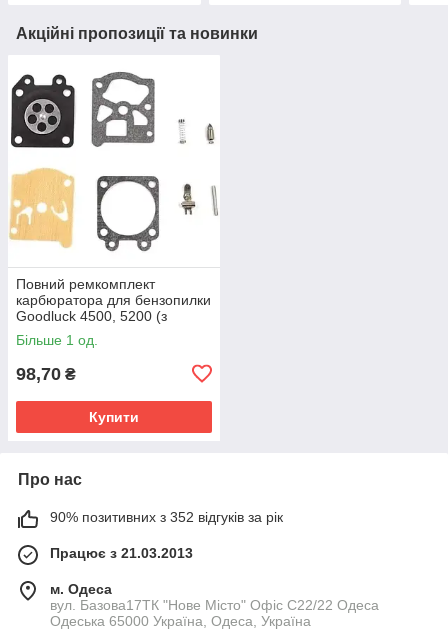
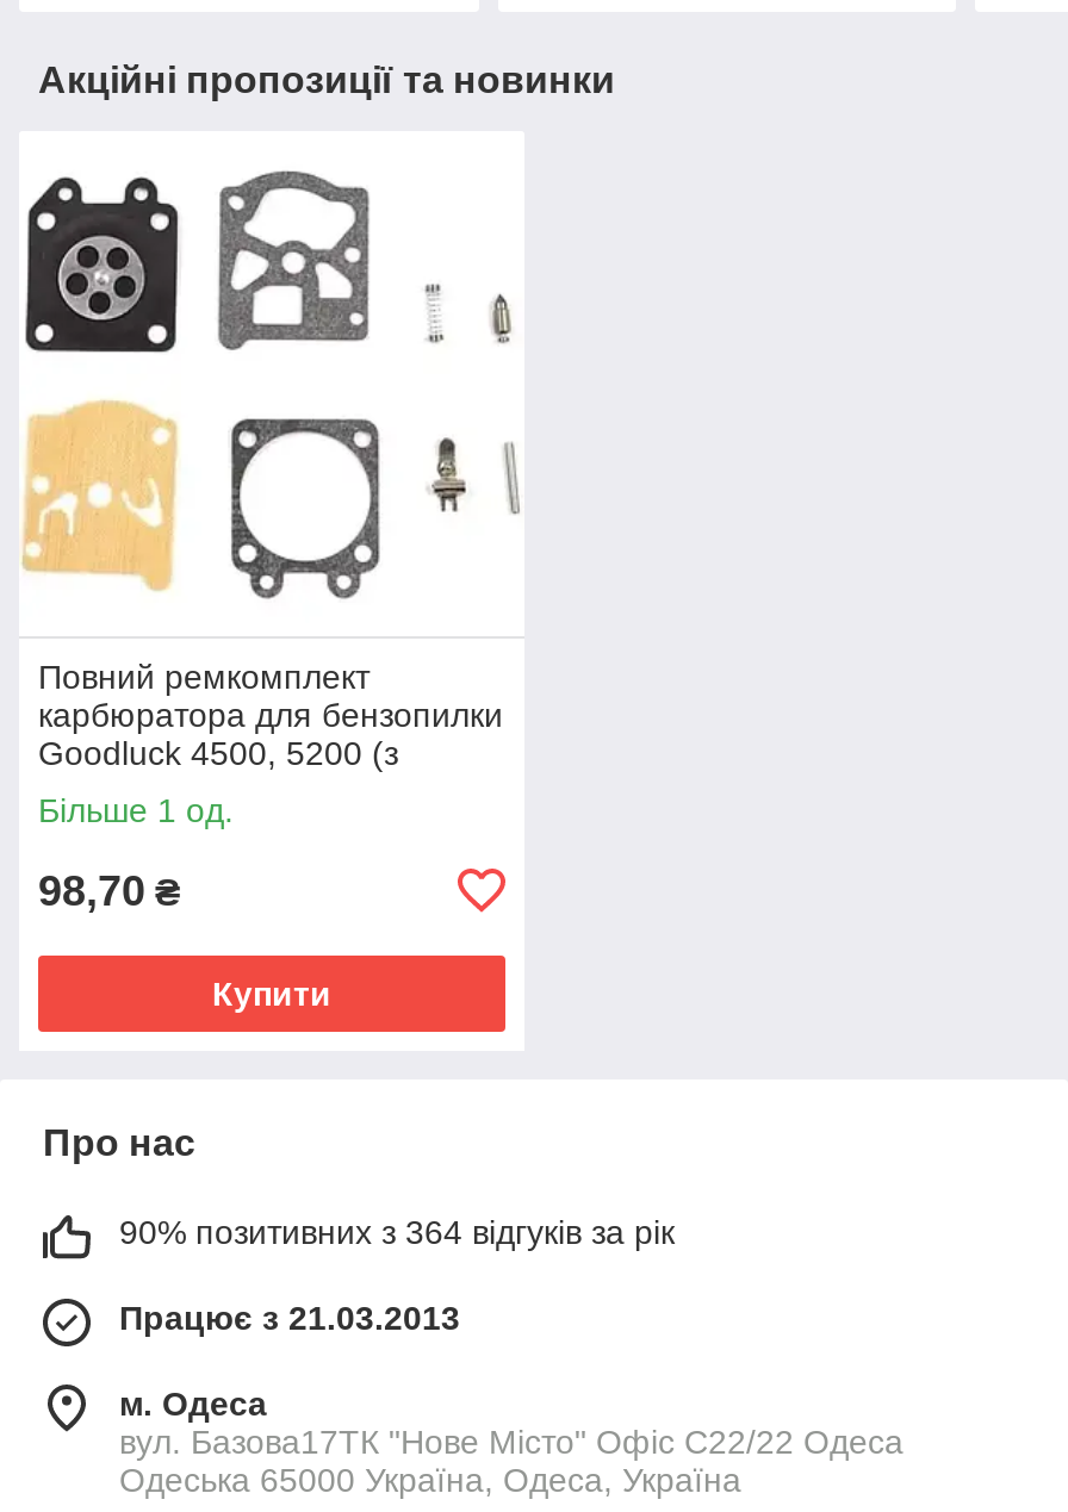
[50,509,283,525] 90% позитивних з 352 відгуків за рік -> [119,1212,675,1251] 90% позитивних з 364 відгуків за рік

